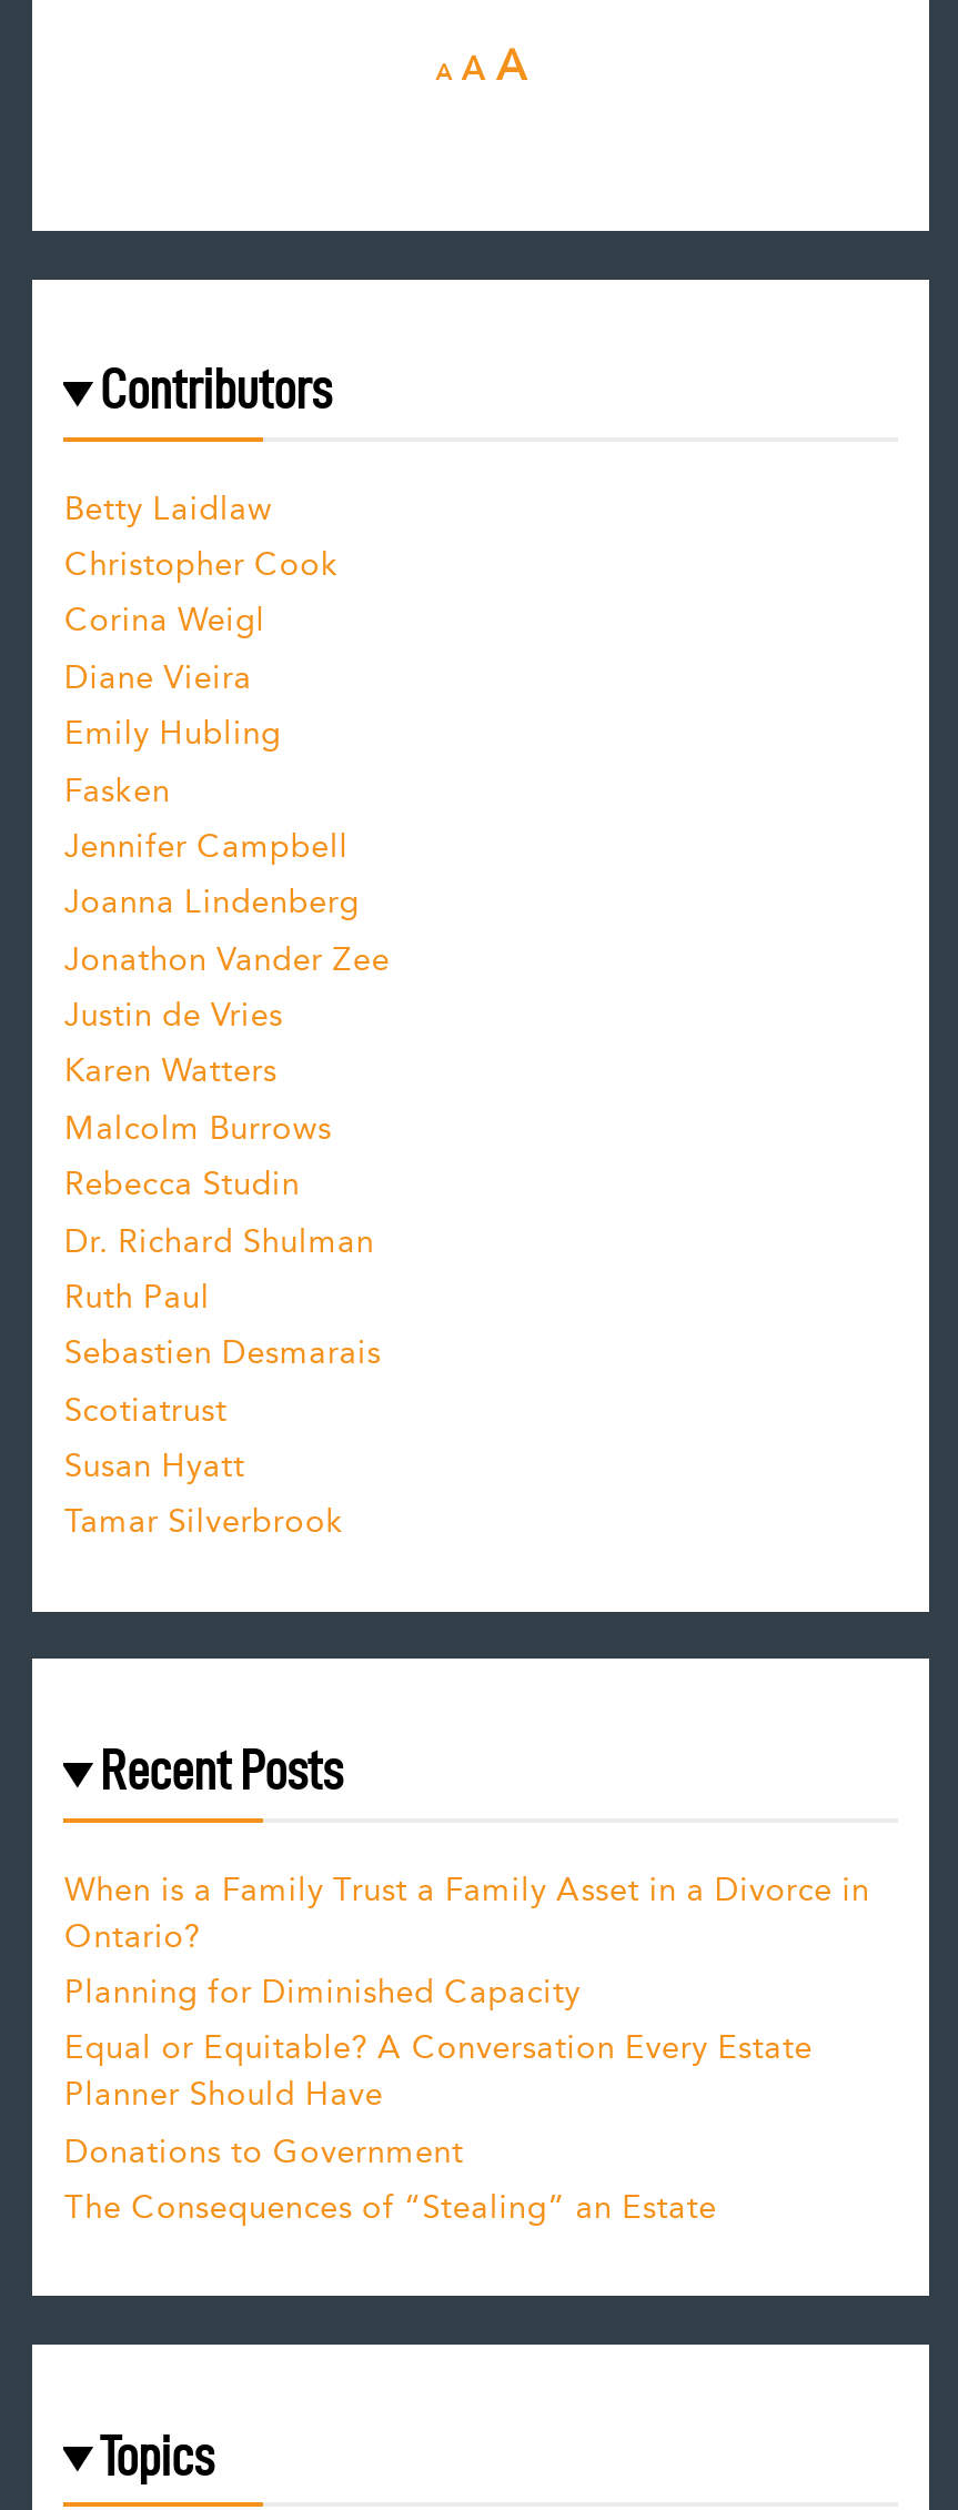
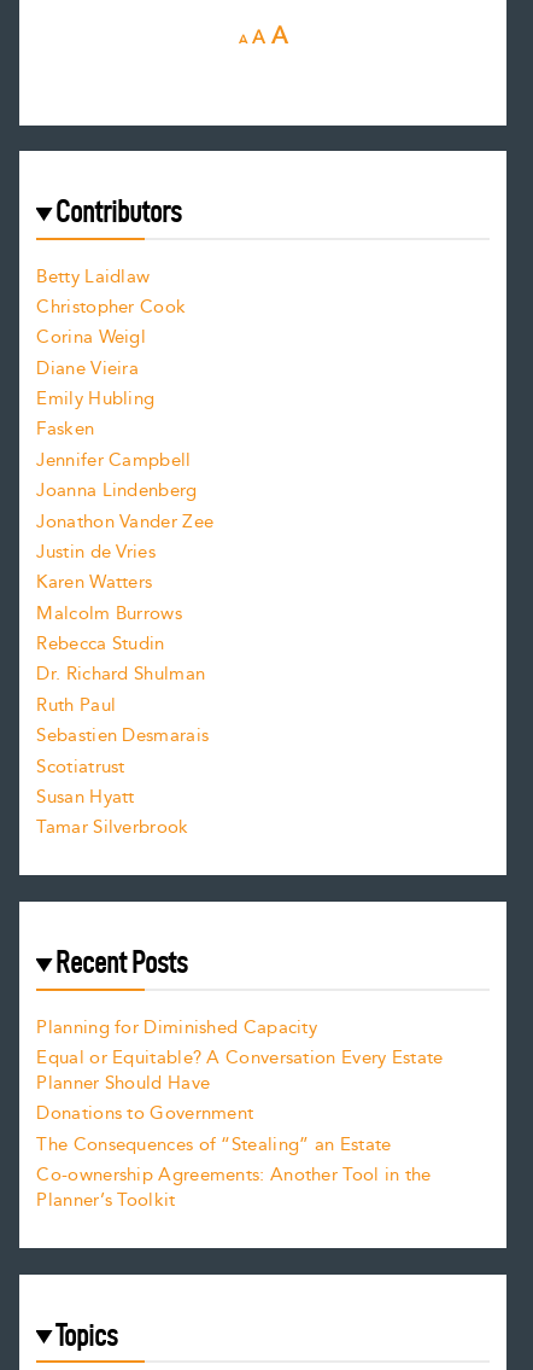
[64,1864,870,1962] When is a Family Trust a Family Asset in a Divorce in | Ontario? -> none
moved [64,1967,813,2234] -> [37,1013,443,1158]: Planning for Diminished Capacity | Equal or Equitable? A Conversation Every Estate | Planner Should Have | Donations to Government | The Consequences of “Stealing” an Estate
none -> [37,1161,431,1214] Co-ownership Agreements: Another Tool in the | Planner’s Toolkit

